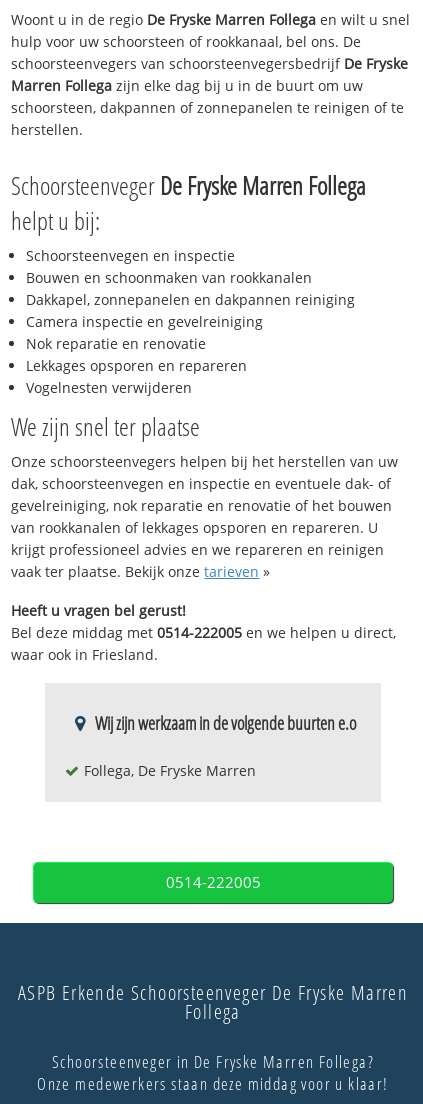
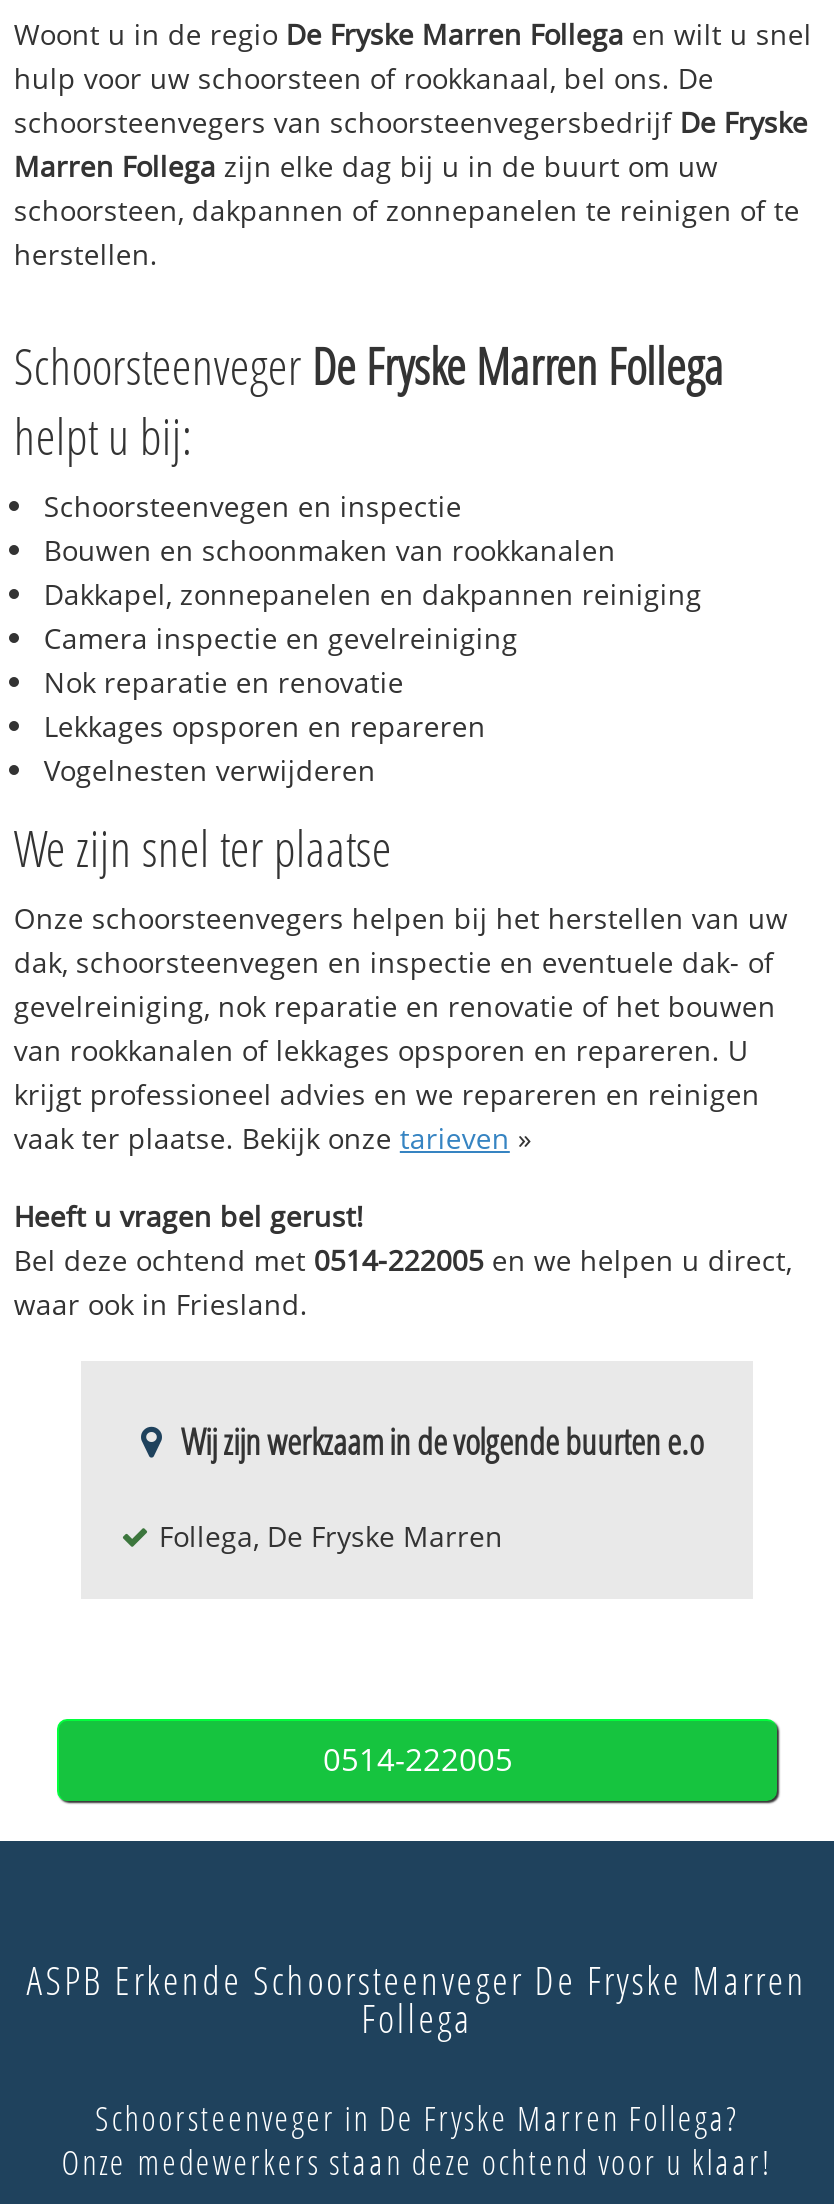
[11,623,396,642] Bel deze middag met 0514-222005 en we helpen u direct, -> [14,1241,792,1279] Bel deze ochtend met 0514-222005 en we helpen u direct,
[37,1072,389,1095] Onze medewerkers staan deze middag voor u klaar! -> [61,2138,773,2184] Onze medewerkers staan deze ochtend voor u klaar!

